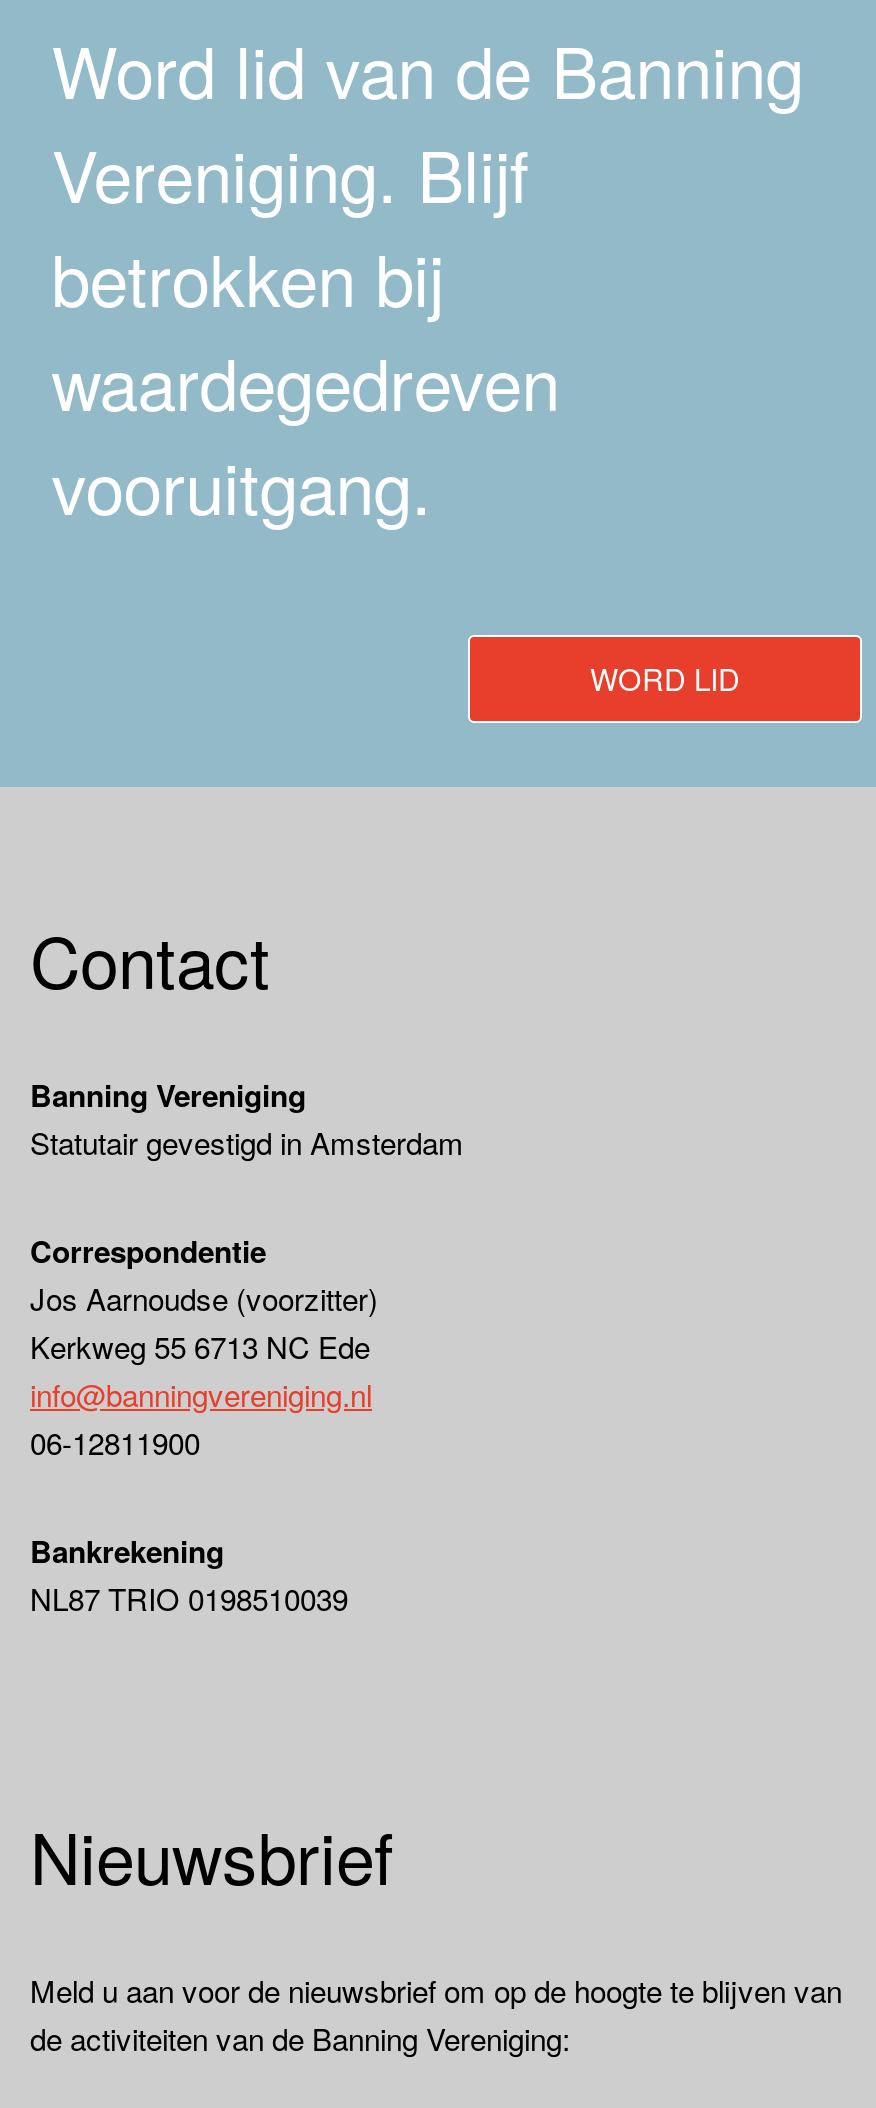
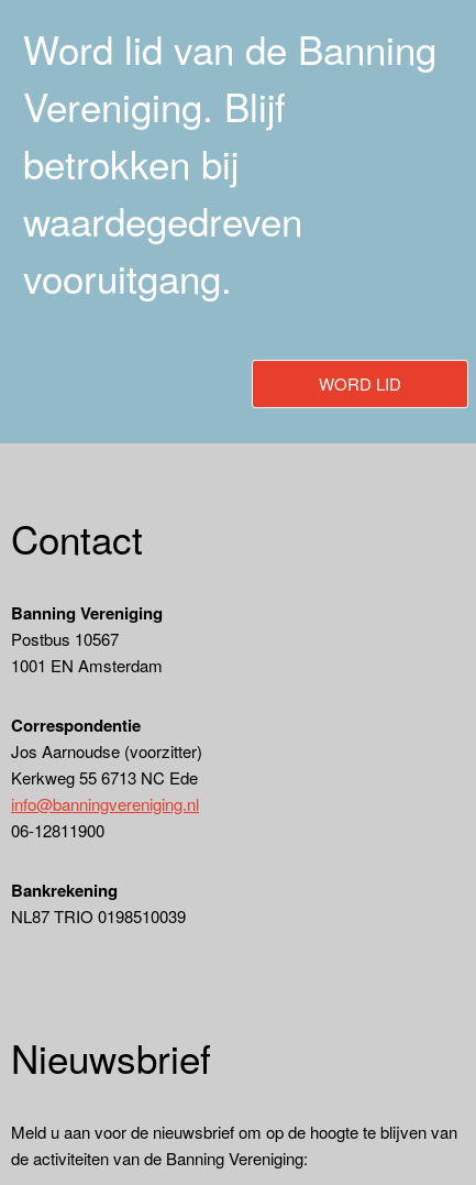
[30,1122,464,1164] Statutair gevestigd in Amsterdam -> [11,628,163,677] Postbus 10567 | 1001 EN Amsterdam

